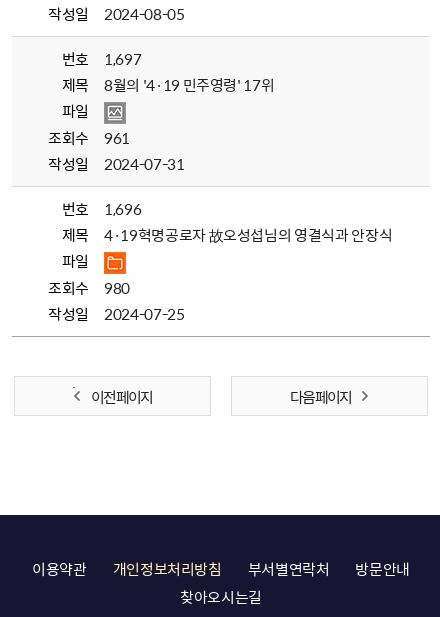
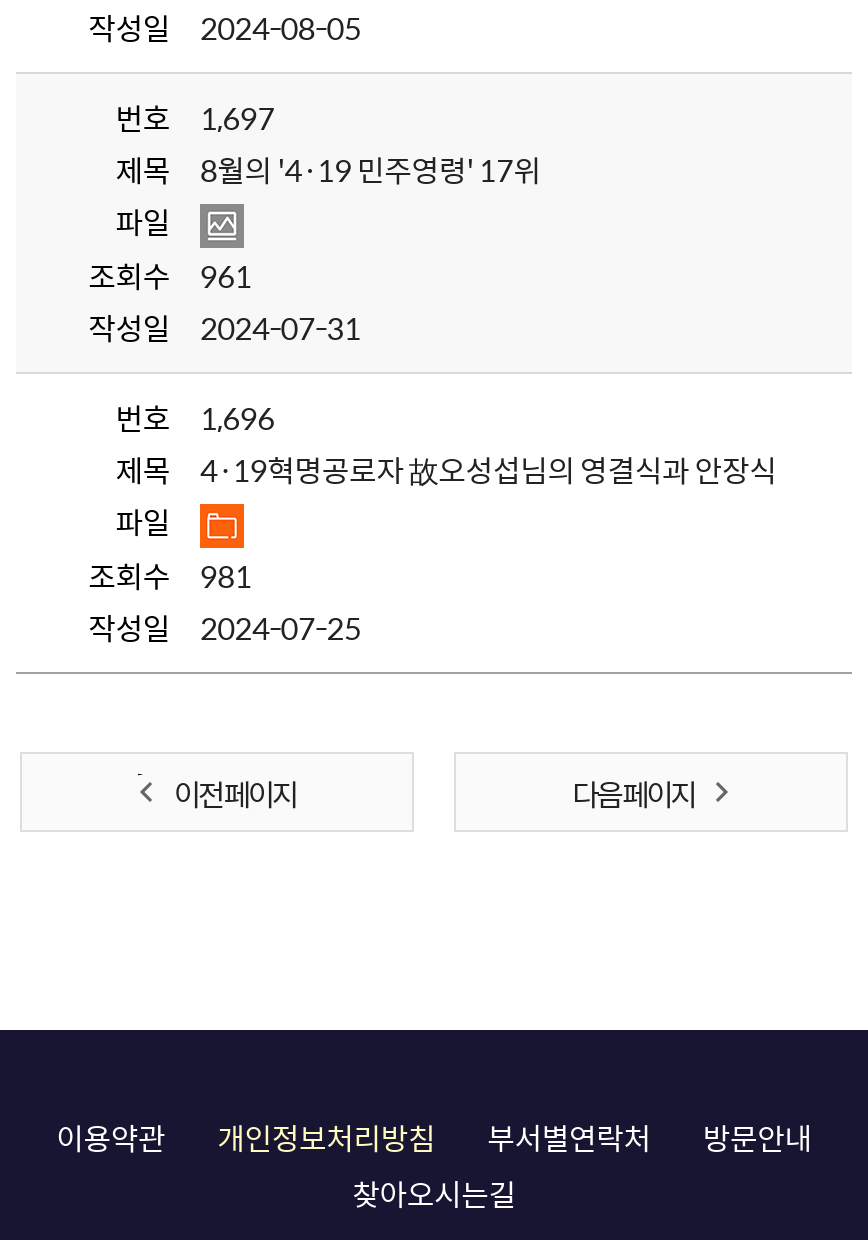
[48,277,130,299] 조회수 980 -> [88,554,252,598] 조회수 981

